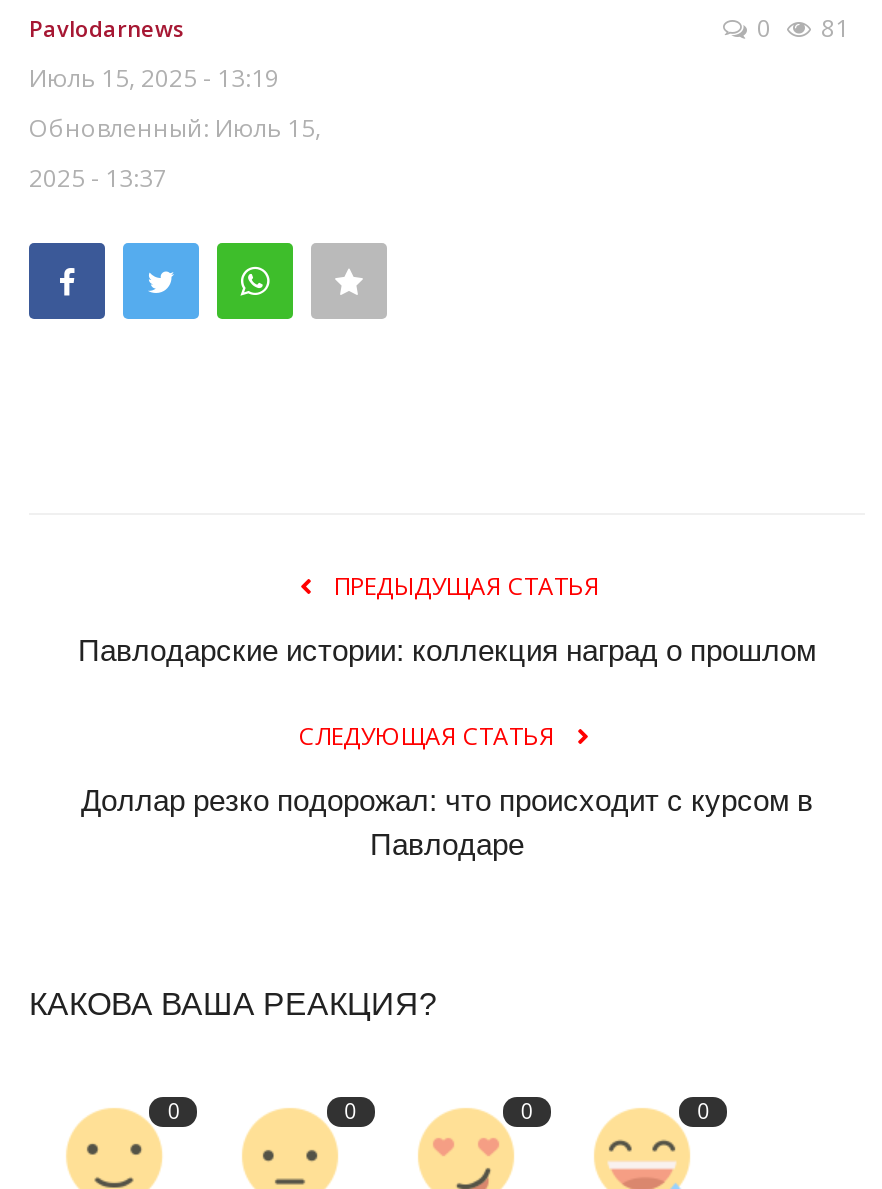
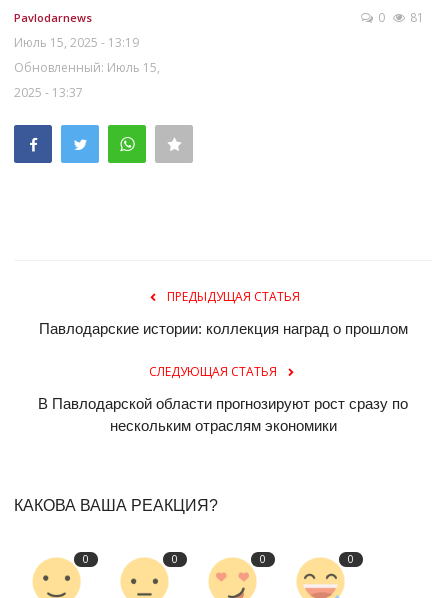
[81,782,813,860] Доллар резко подорожал: что происходит с курсом в | Павлодаре -> [38,395,408,434] В Павлодарской области прогнозируют рост сразу по | нескольким отраслям экономики

